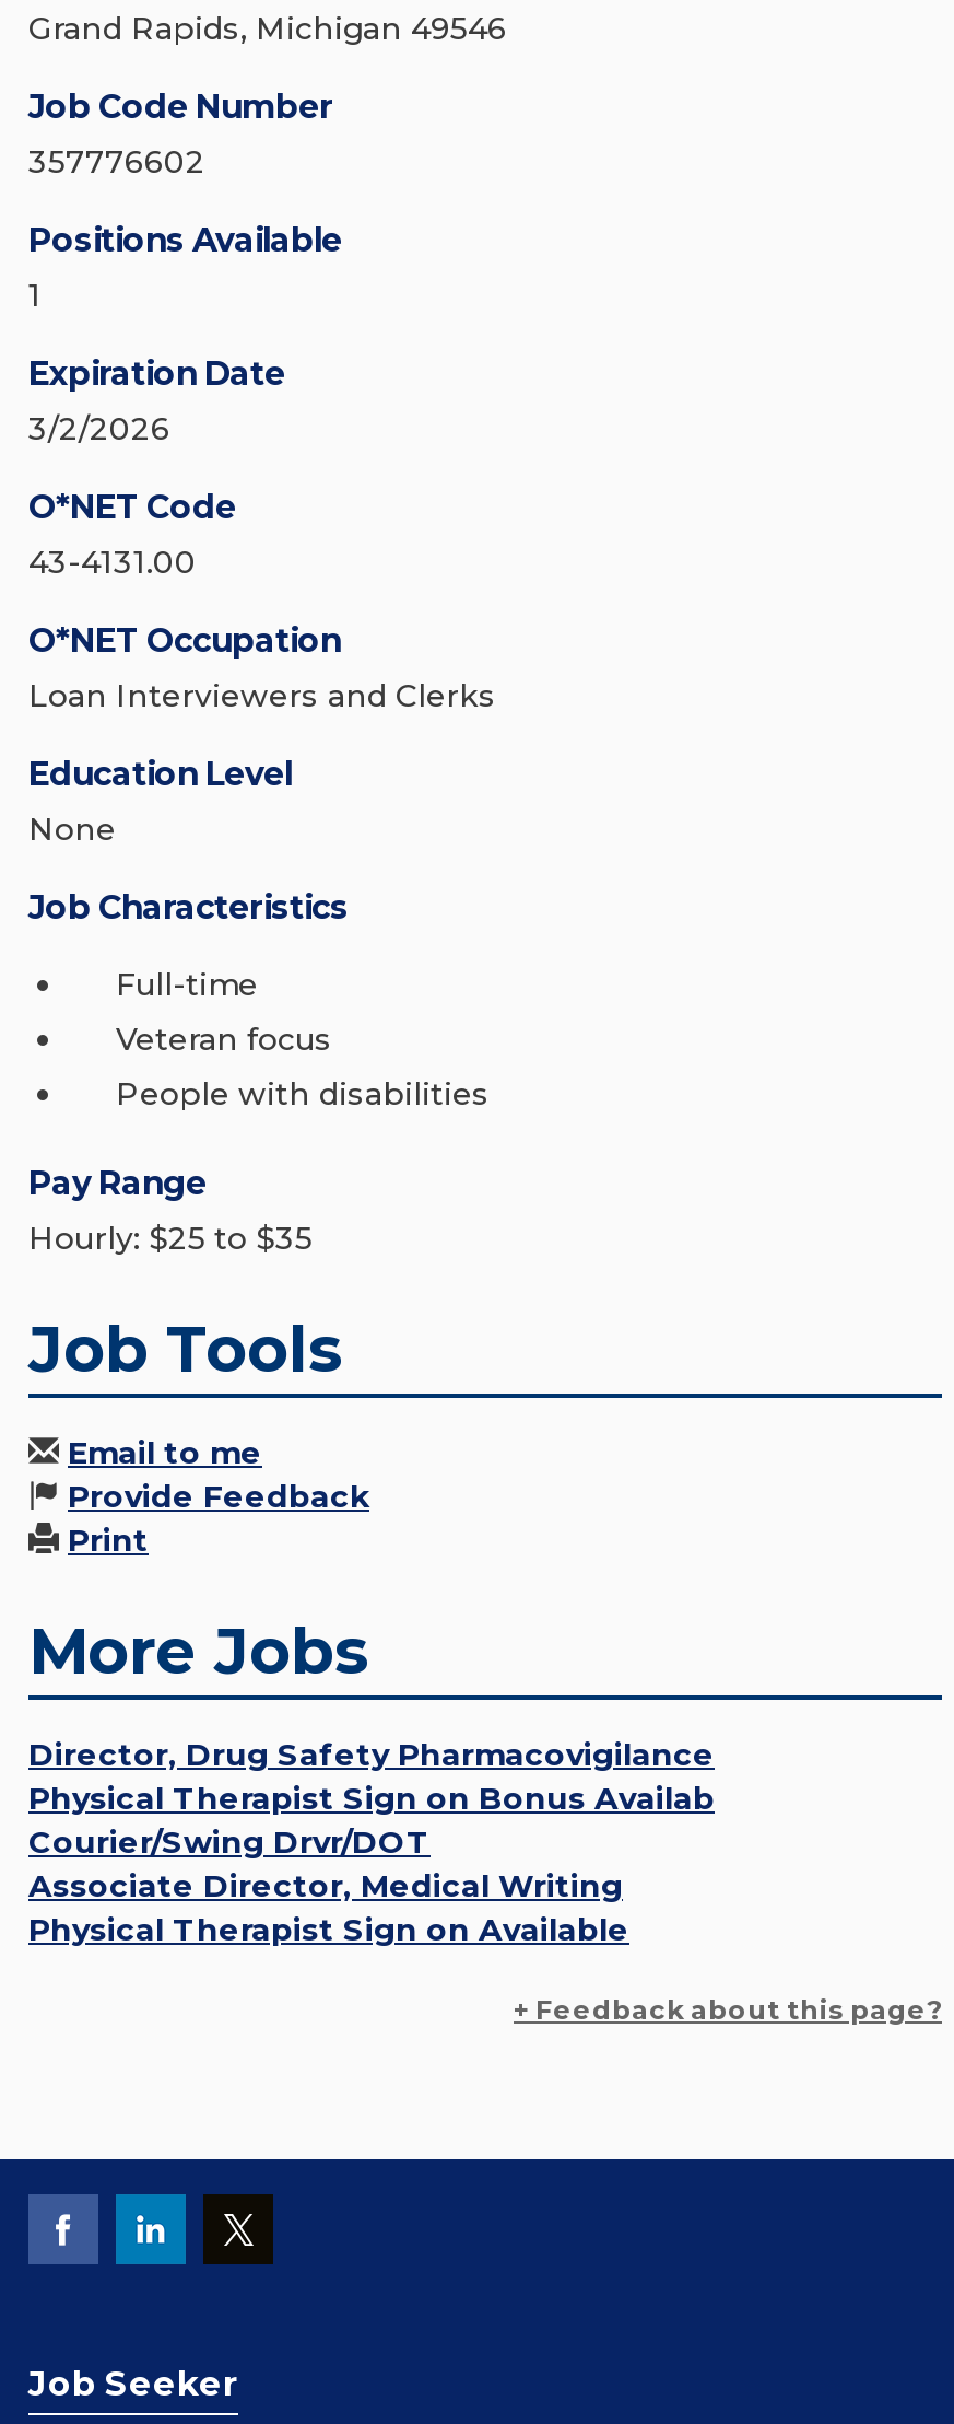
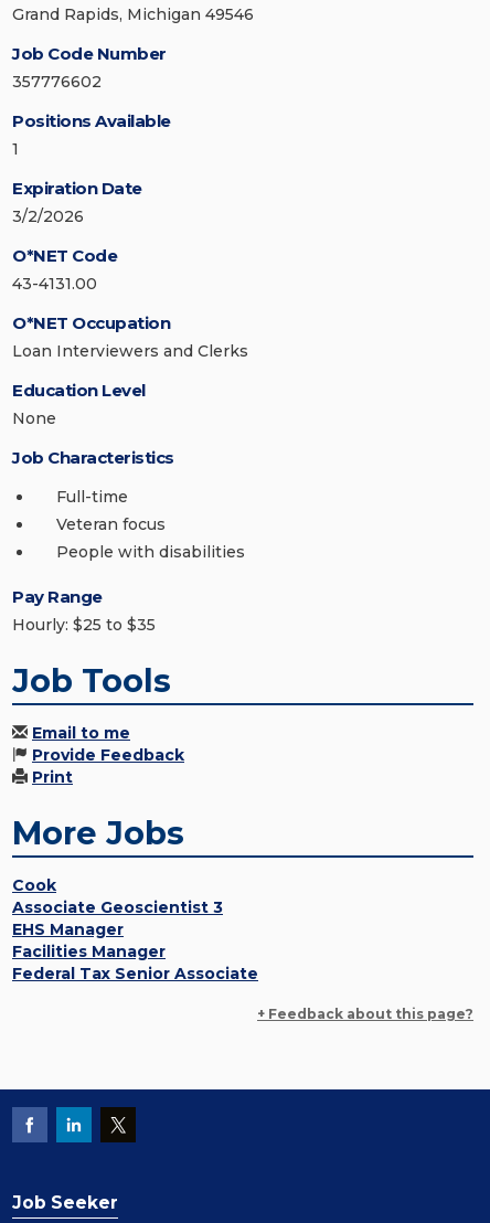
[28,1736,715,1950] Director, Drug Safety Pharmacovigilance | Physical Therapist Sign on Bonus Availab | Courier/Swing Drvr/DOT | Associate Director, Medical Writing | Physical Therapist Sign on Available -> [12,876,258,984] Cook | Associate Geoscientist 3 | EHS Manager | Facilities Manager | Federal Tax Senior Associate

